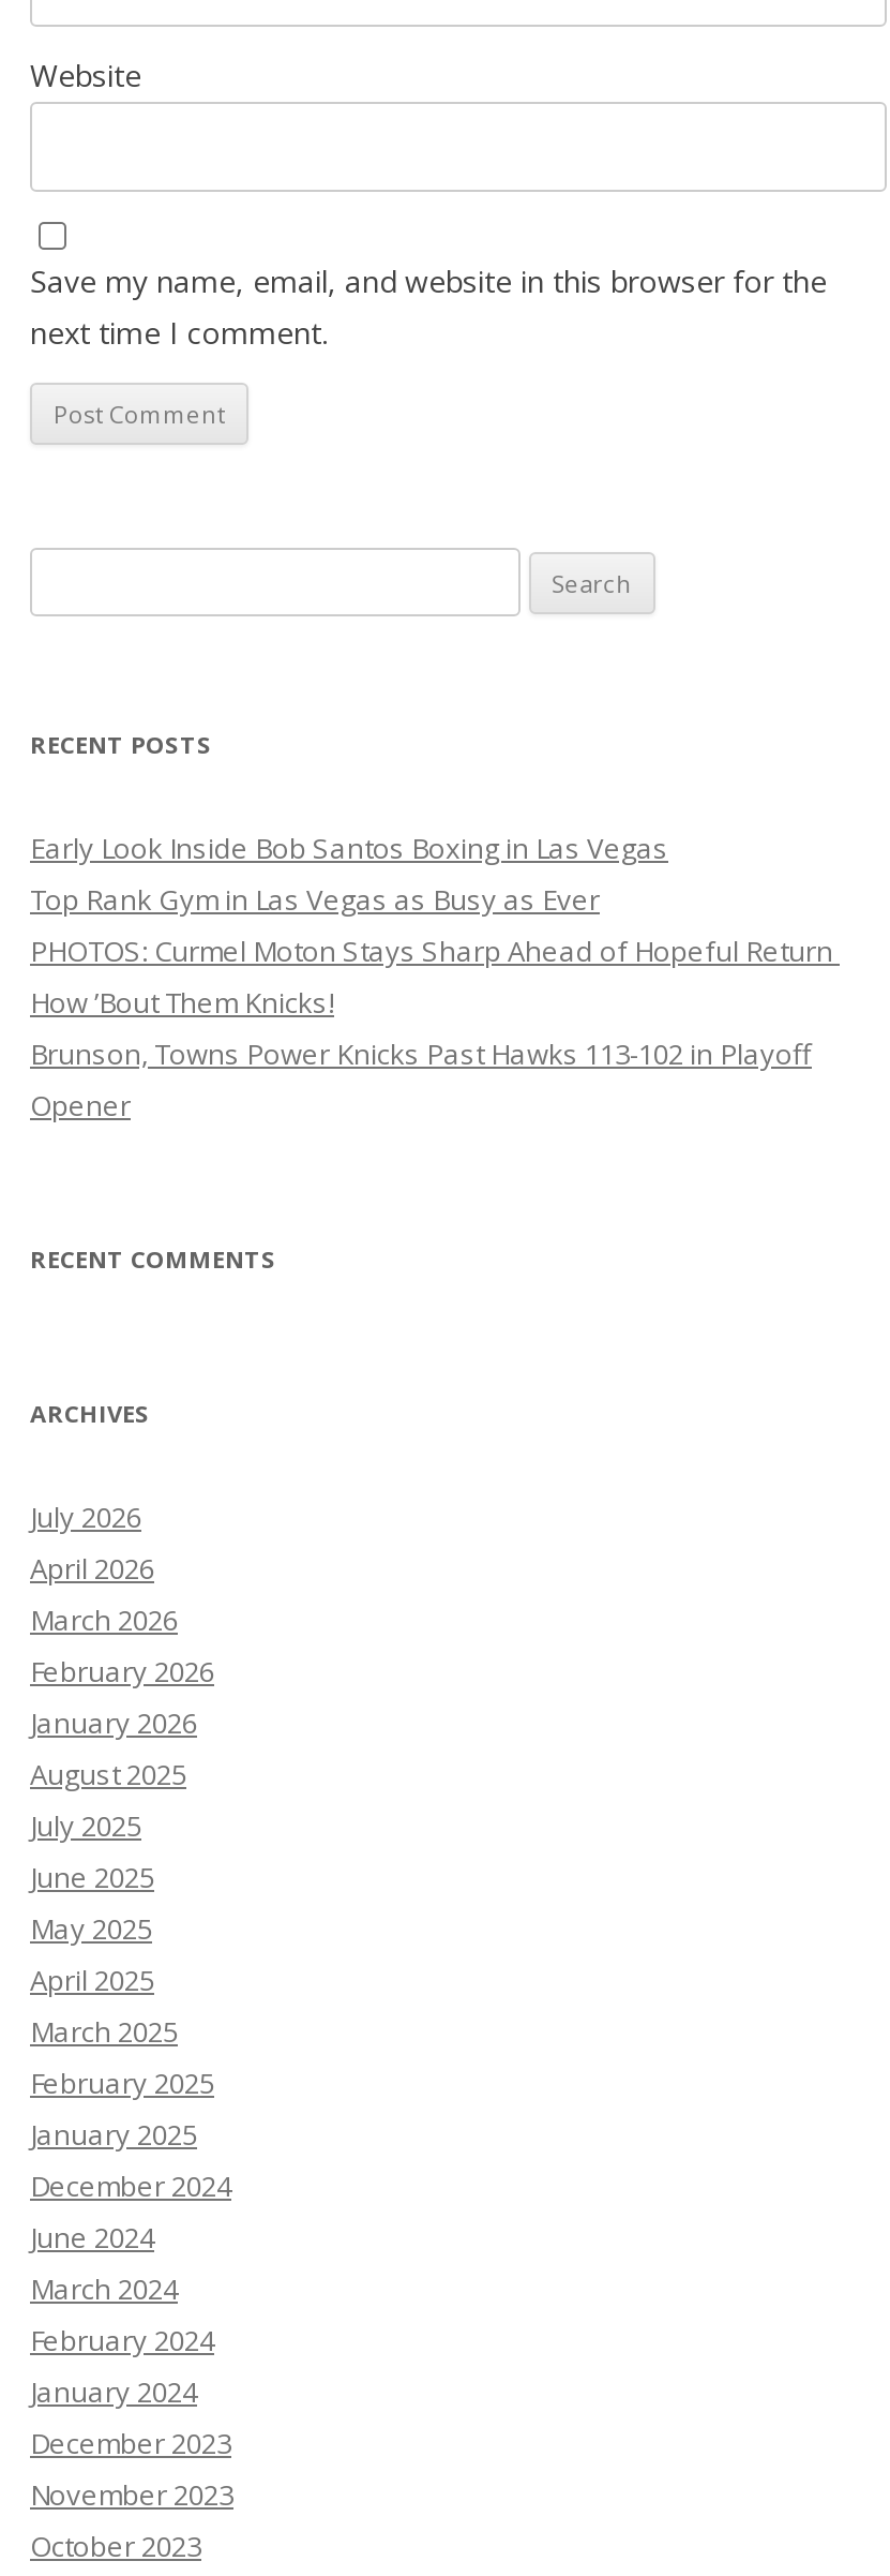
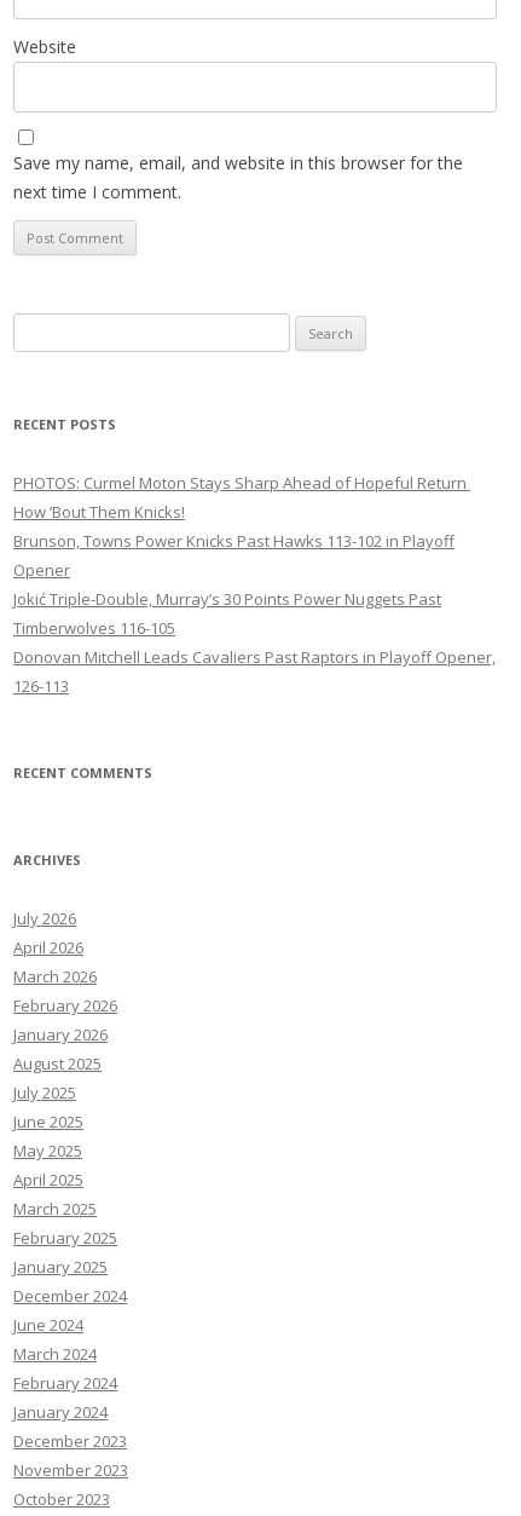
[30,830,668,920] Early Look Inside Bob Santos Boxing in Las Vegas | Top Rank Gym in Las Vegas as Busy as Ever -> none
moved [30,932,840,1125] -> [13,472,470,581]: PHOTOS: Curmel Moton Stays Sharp Ahead of Hopeful Return | How ’Bout Them Knicks! | Brunson, Towns Power Knicks Past Hawks 113-102 in Playoff | Opener
none -> [13,588,496,697] Jokić Triple-Double, Murray’s 30 Points Power Nuggets Past | Timberwolves 116-105 | Donovan Mitchell Leads Cavaliers Past Raptors in Playoff Opener, | 126-113

